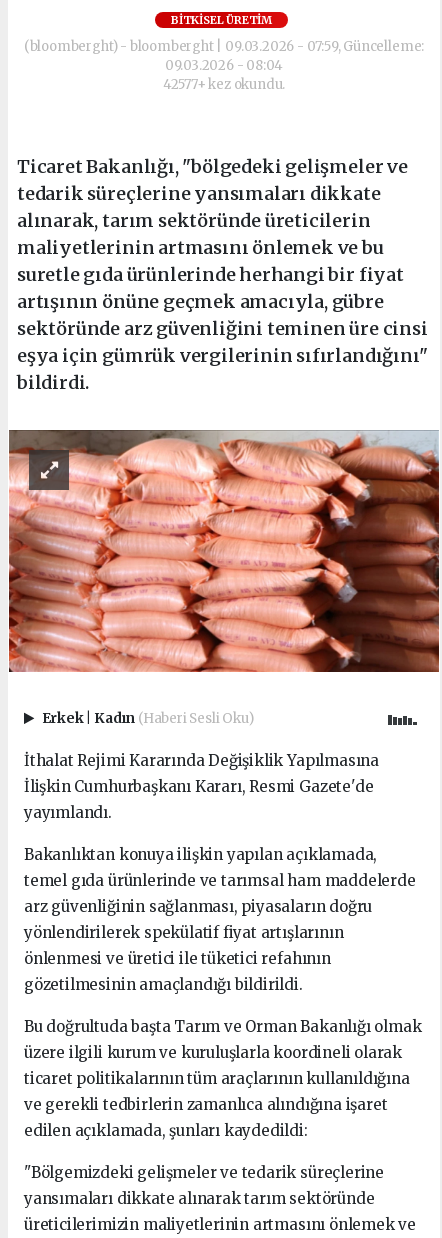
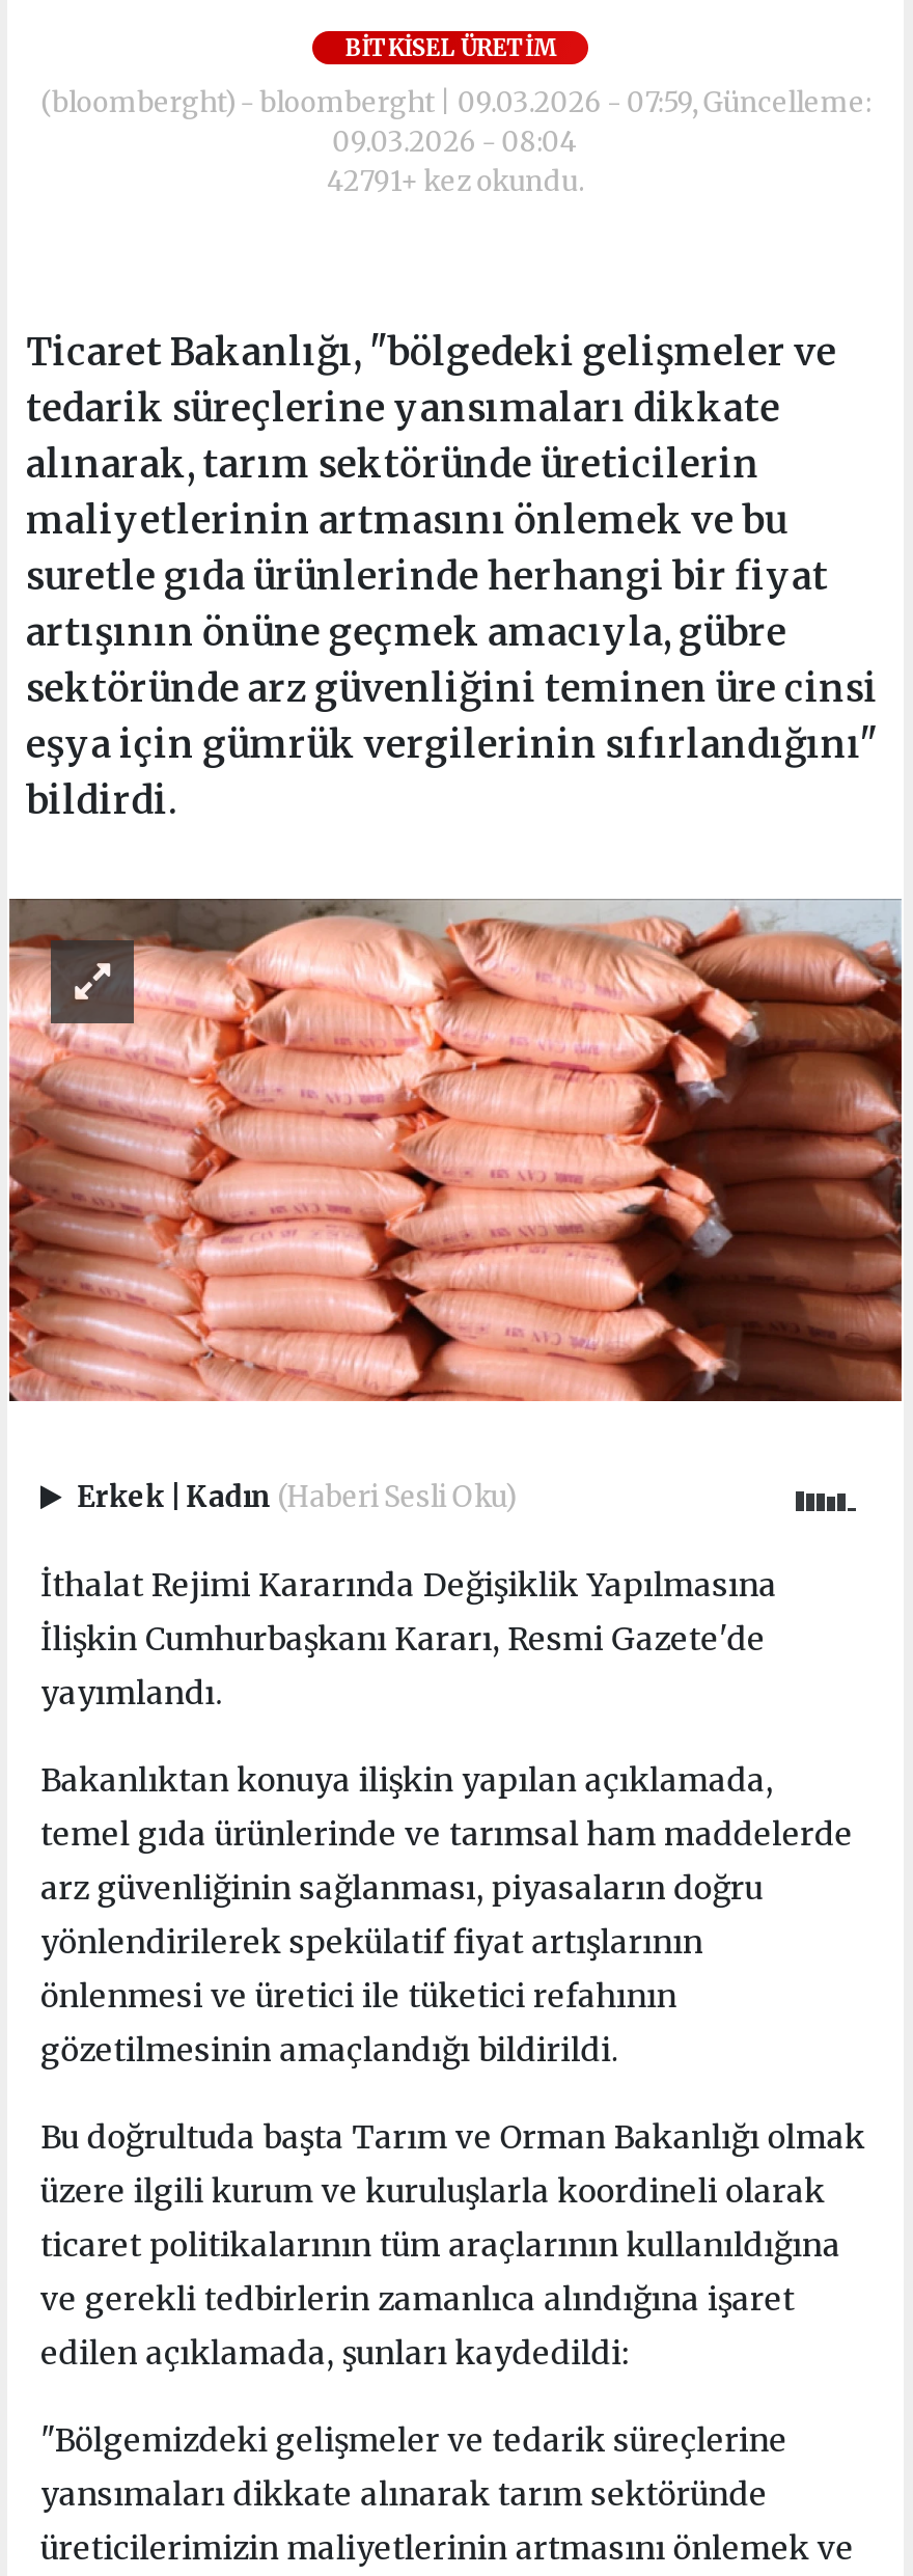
[163,76,285,93] 42577+ kez okundu. -> [327,165,584,200] 42791+ kez okundu.

